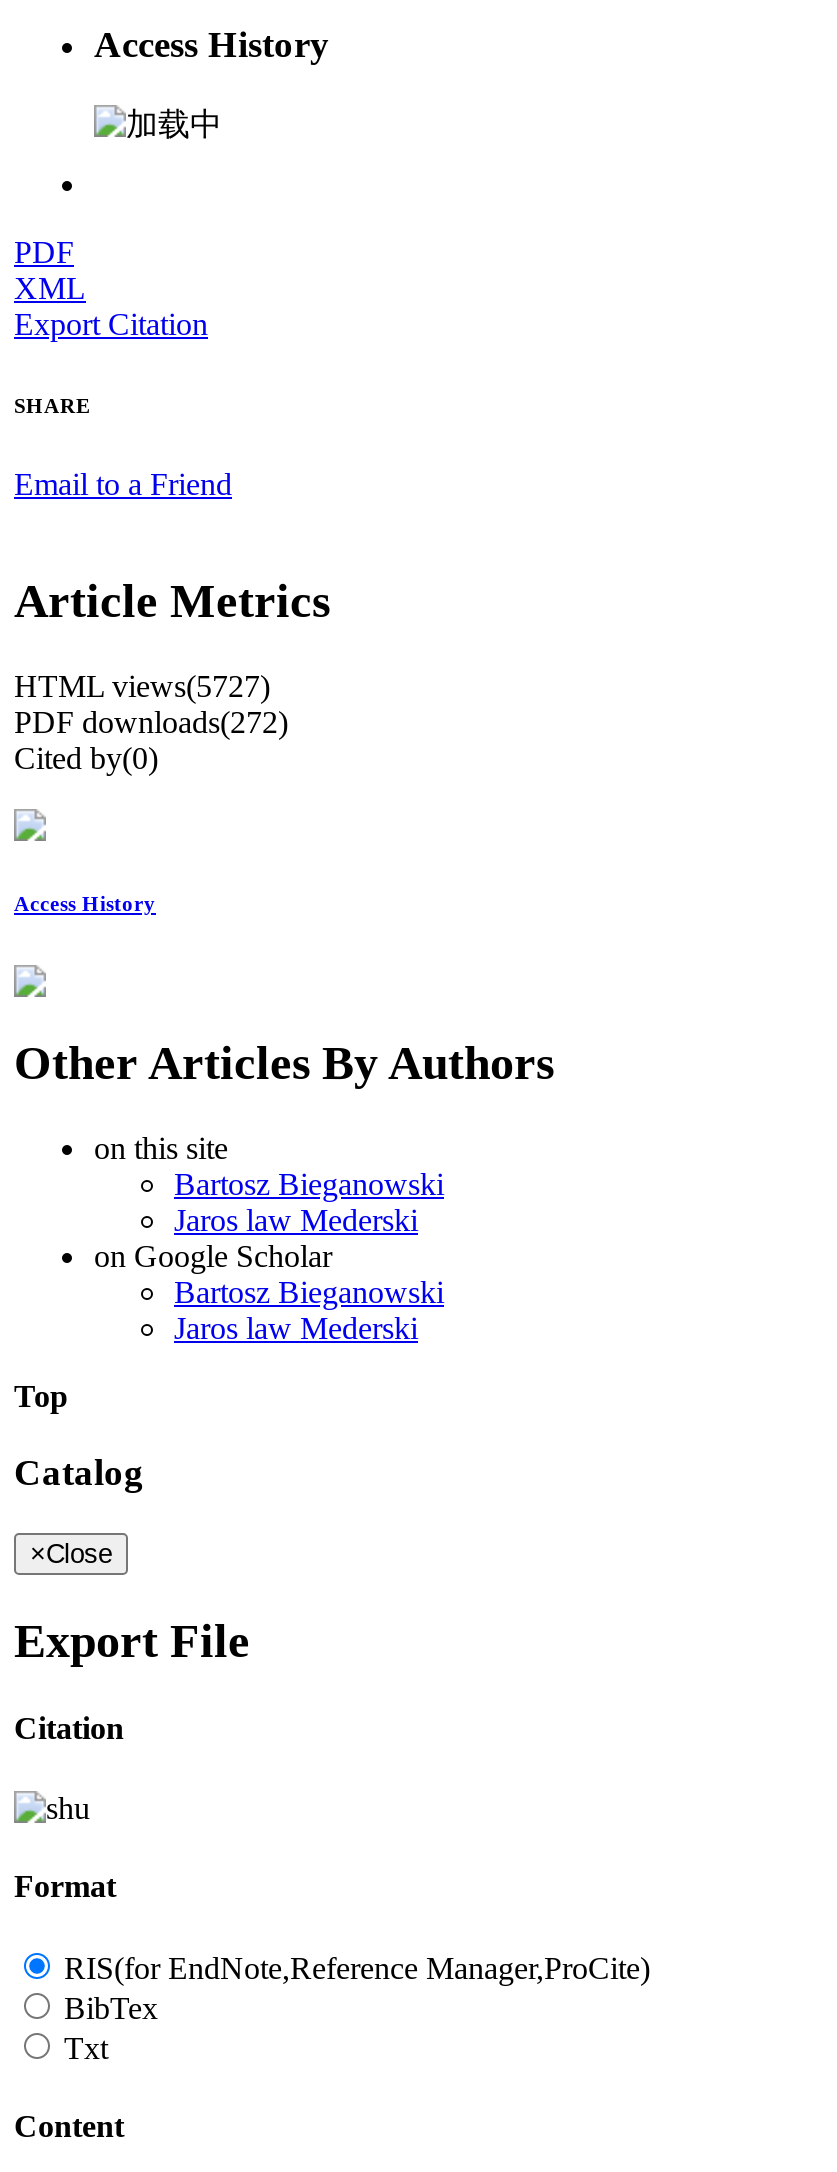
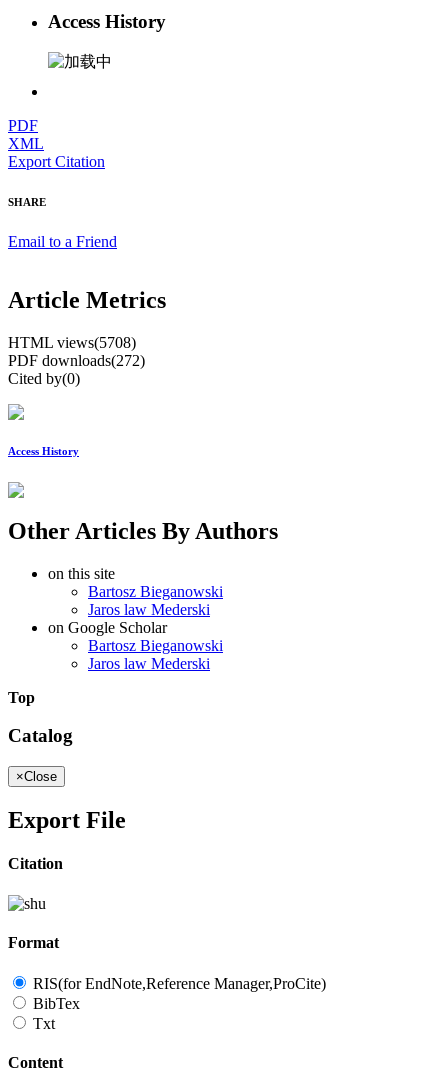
[14,669,270,703] HTML views(5727) -> [8,334,136,351] HTML views(5708)

